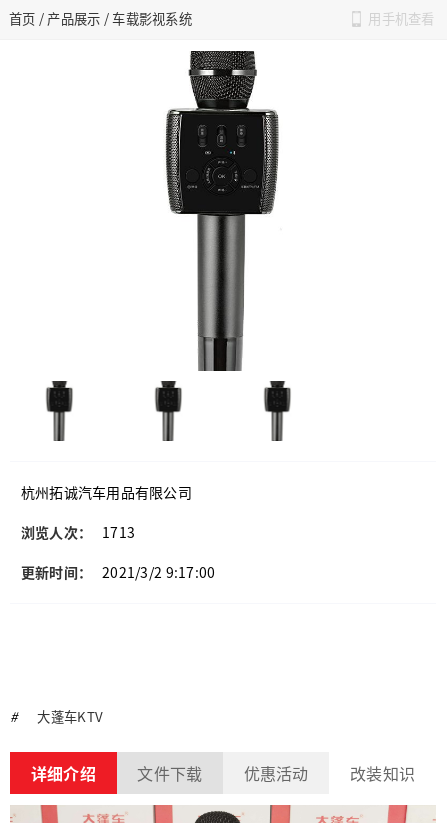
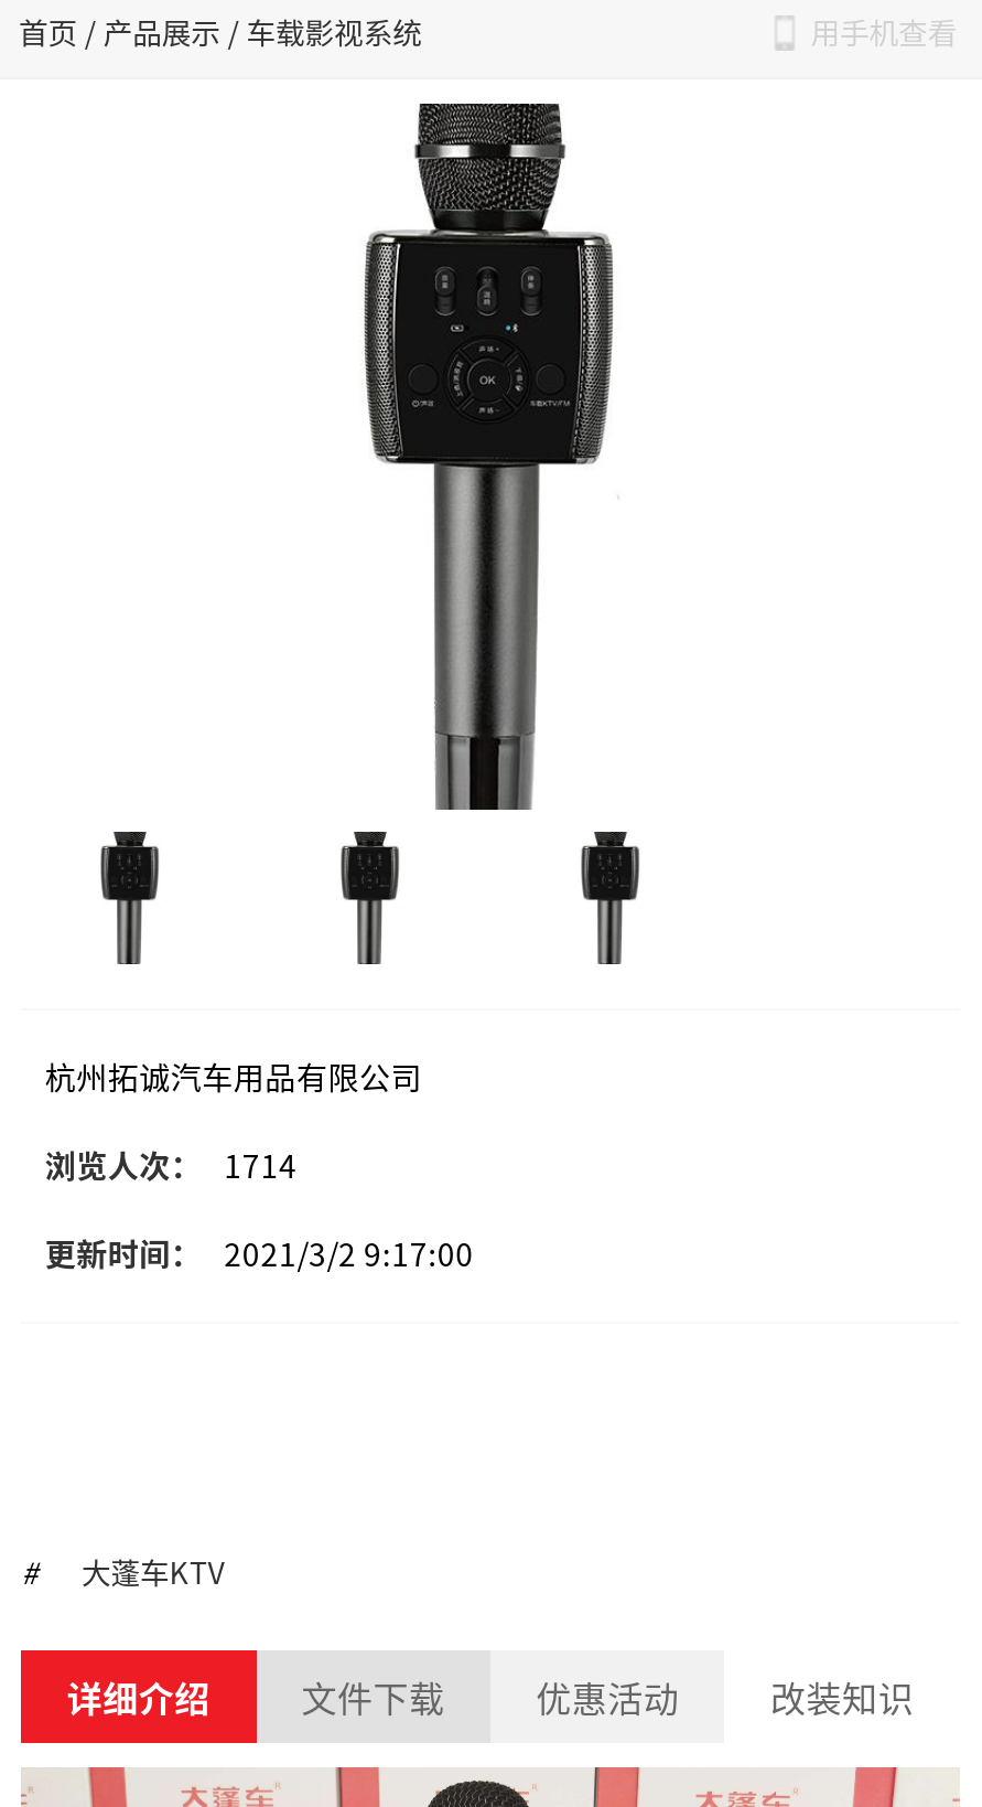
[21,522,135,542] 浏览人次： 1713 -> [45,1143,297,1187] 浏览人次： 1714

